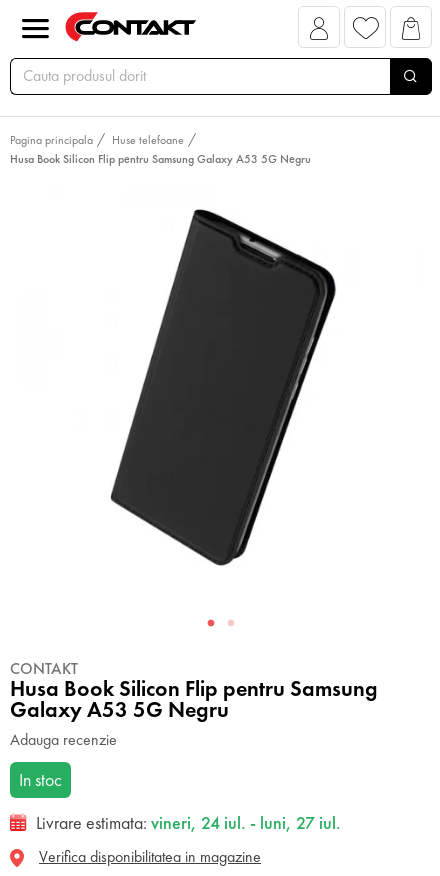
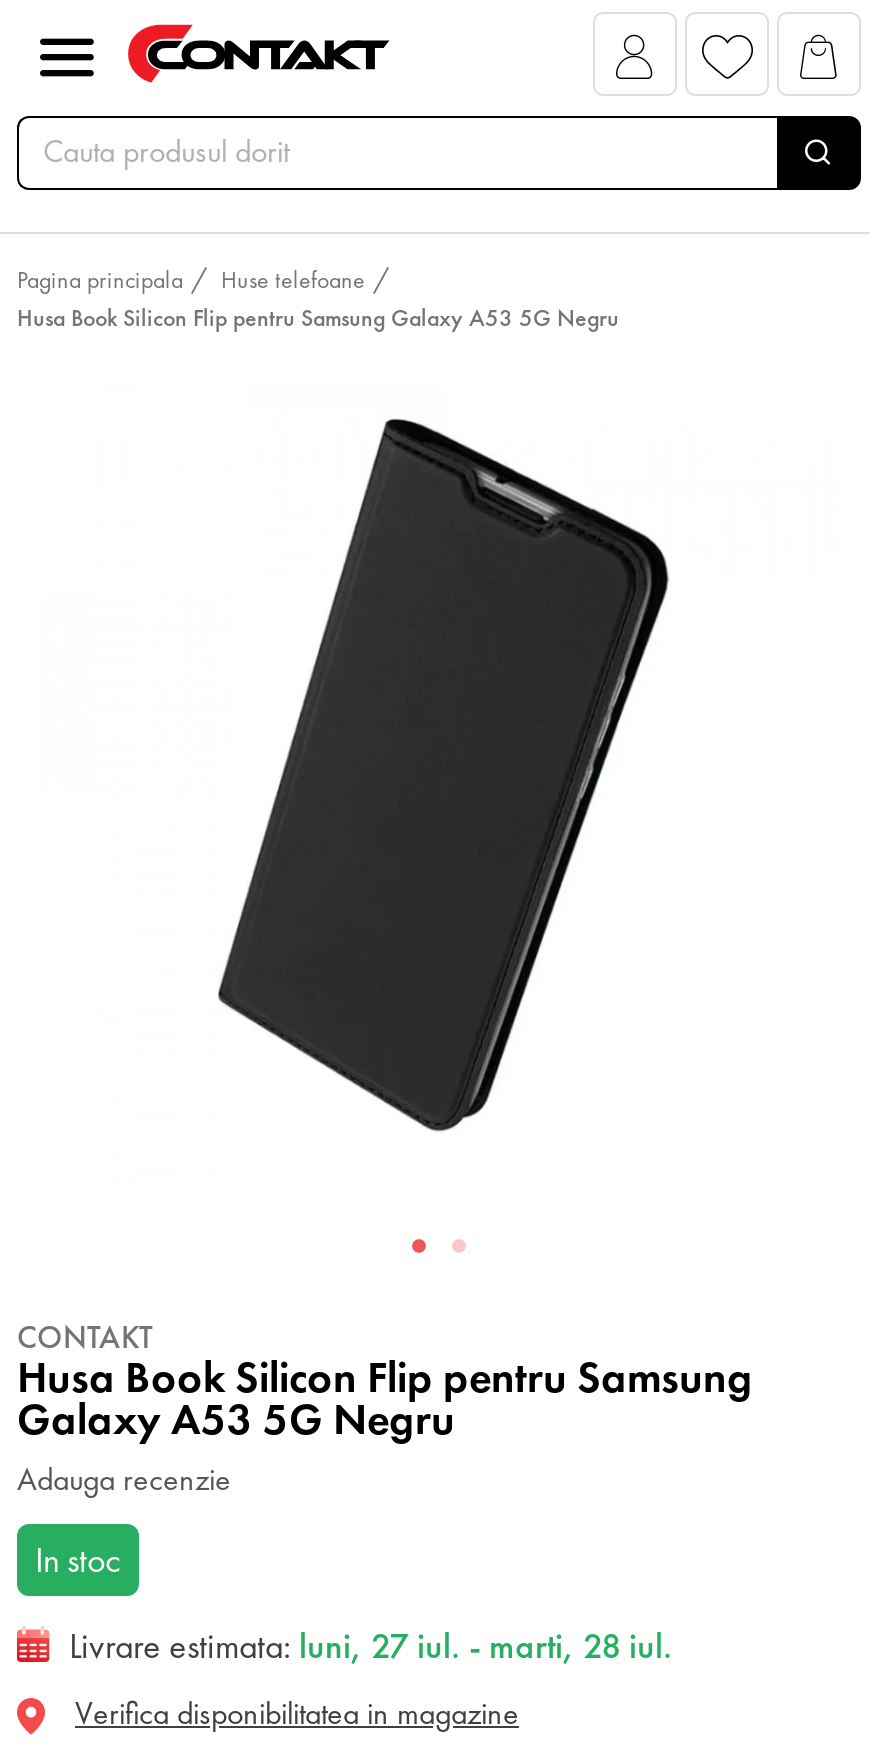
[32,810,341,833] Livrare estimata: vineri, 24 iul. - luni, 27 iul. -> [61,1621,673,1667] Livrare estimata: luni, 27 iul. - marti, 28 iul.

